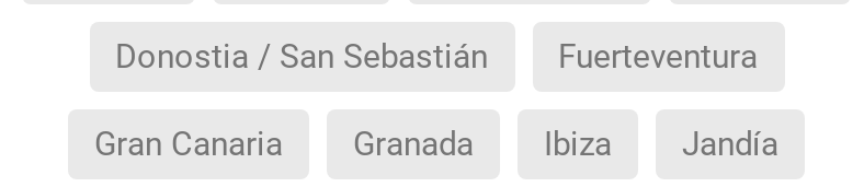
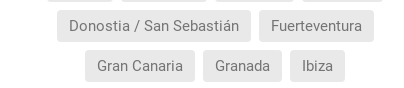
[682,125,778,164] Jandía -> none

